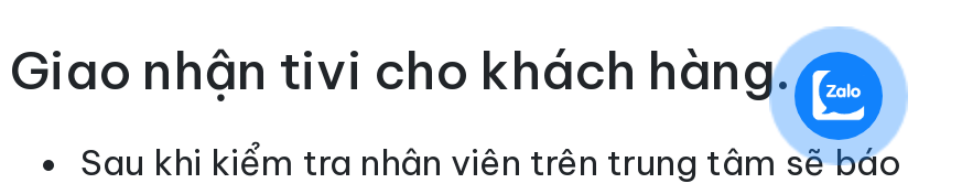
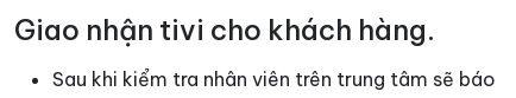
[770,25,909,133] [image] -> none

